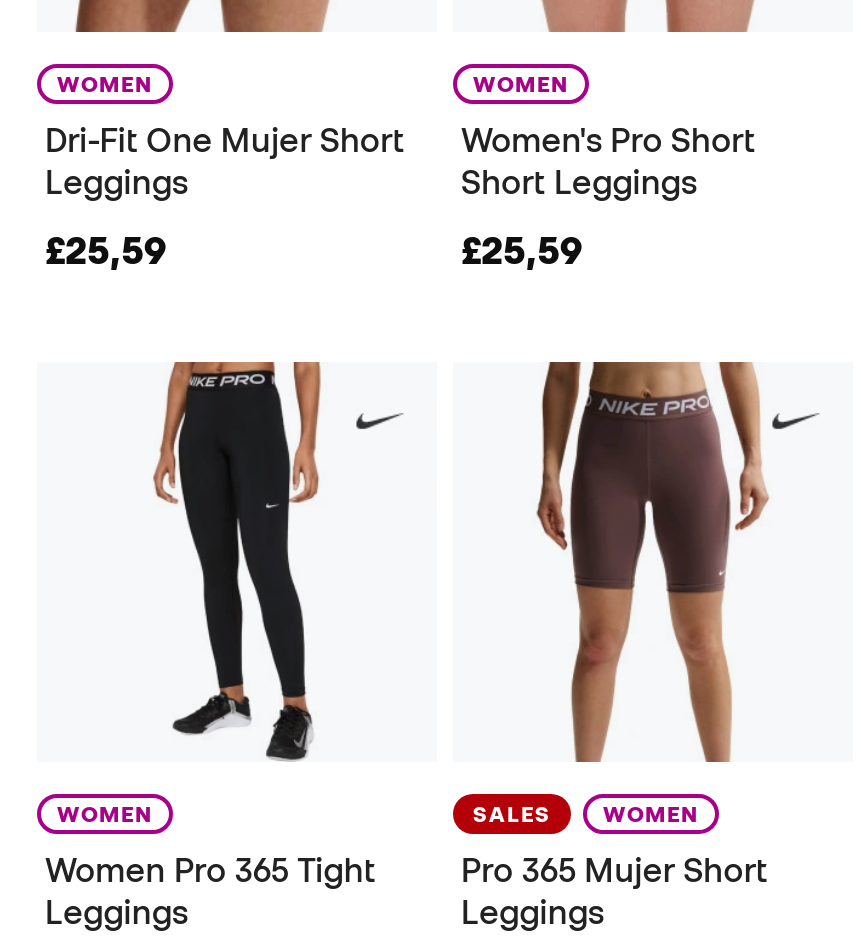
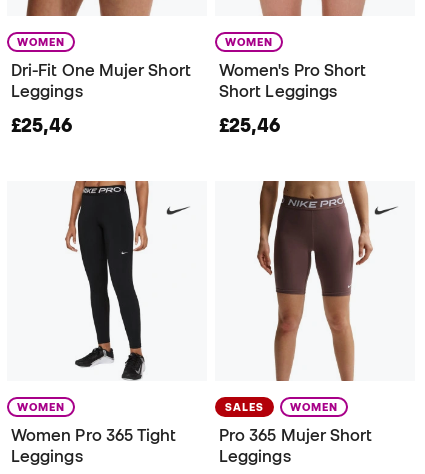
[45,227,166,271] £25,59 -> [11,113,72,135] £25,46
[461,227,582,271] £25,59 -> [219,113,280,135] £25,46

